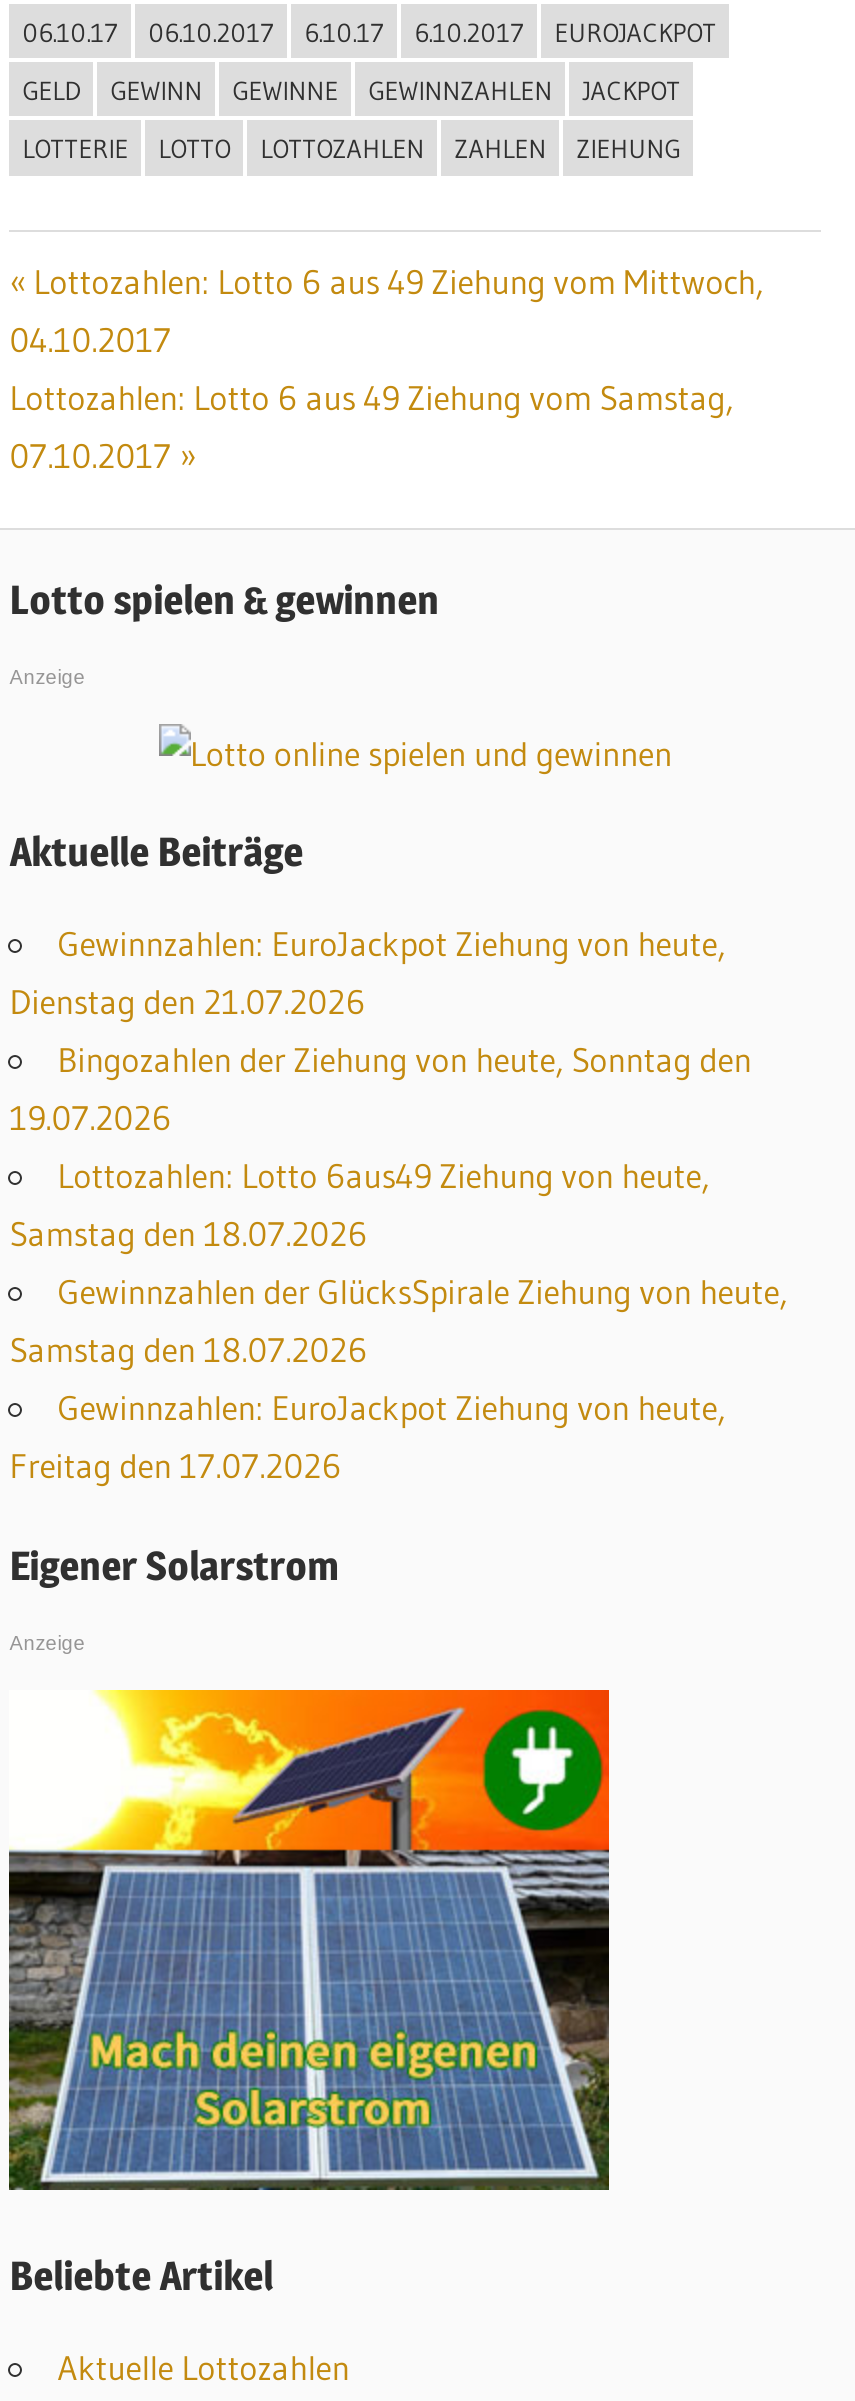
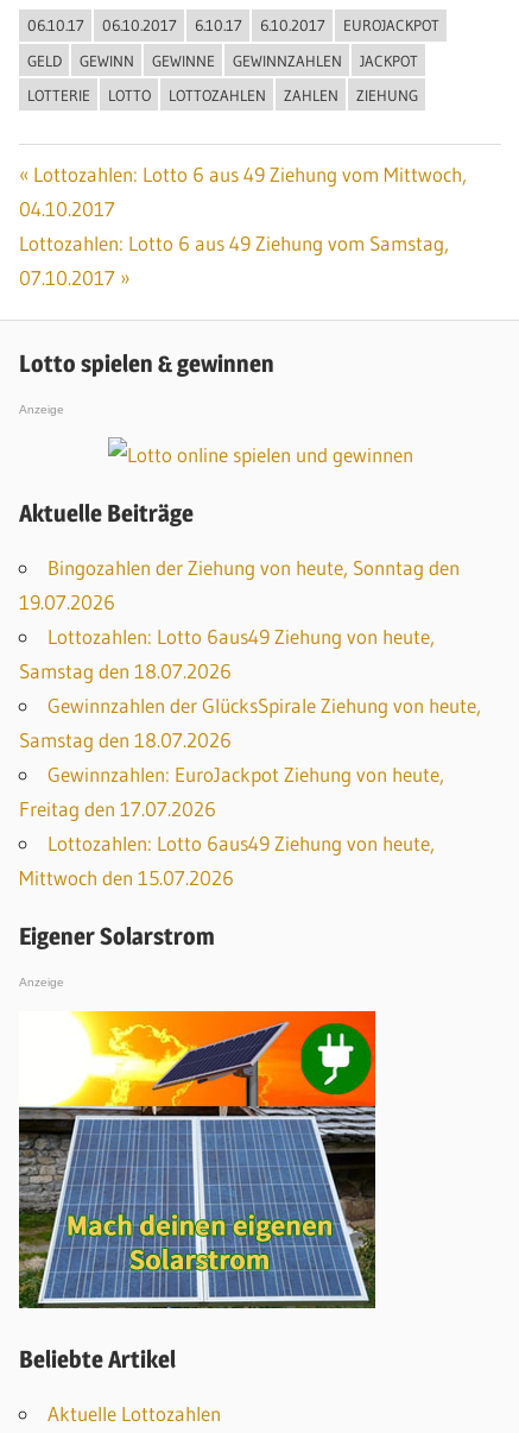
[9,923,725,1023] Gewinnzahlen: EuroJackpot Ziehung von heute, | Dienstag den 21.07.2026 -> none
moved [9,1039,787,1487] -> [19,555,481,821]: Bingozahlen der Ziehung von heute, Sonntag den | 19.07.2026 | Lottozahlen: Lotto 6aus49 Ziehung von heute, | Samstag den 18.07.2026 | Gewinnzahlen der GlücksSpirale Ziehung von heute, | Samstag den 18.07.2026 | Gewinnzahlen: EuroJackpot Ziehung von heute, | Freitag den 17.07.2026
none -> [19,831,435,890] Lottozahlen: Lotto 6aus49 Ziehung von heute, | Mittwoch den 15.07.2026

